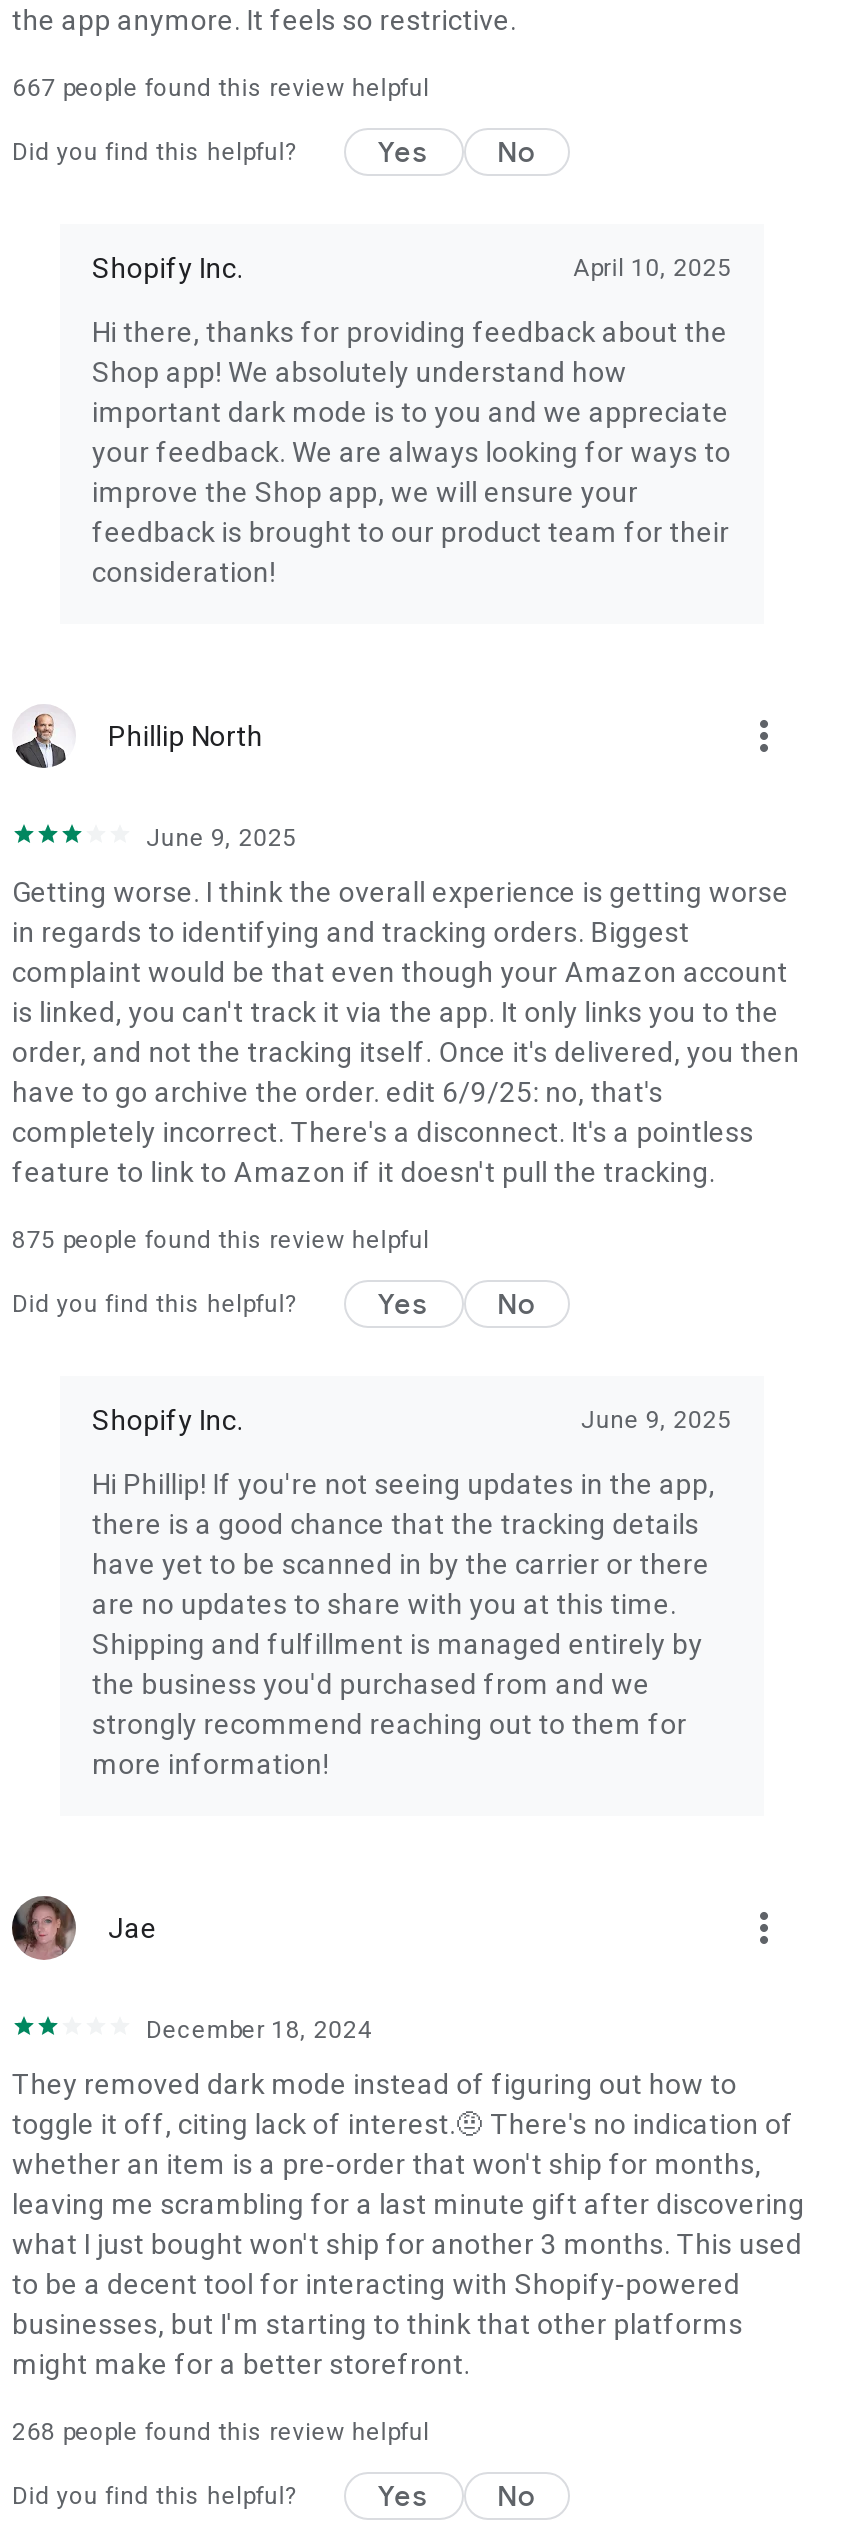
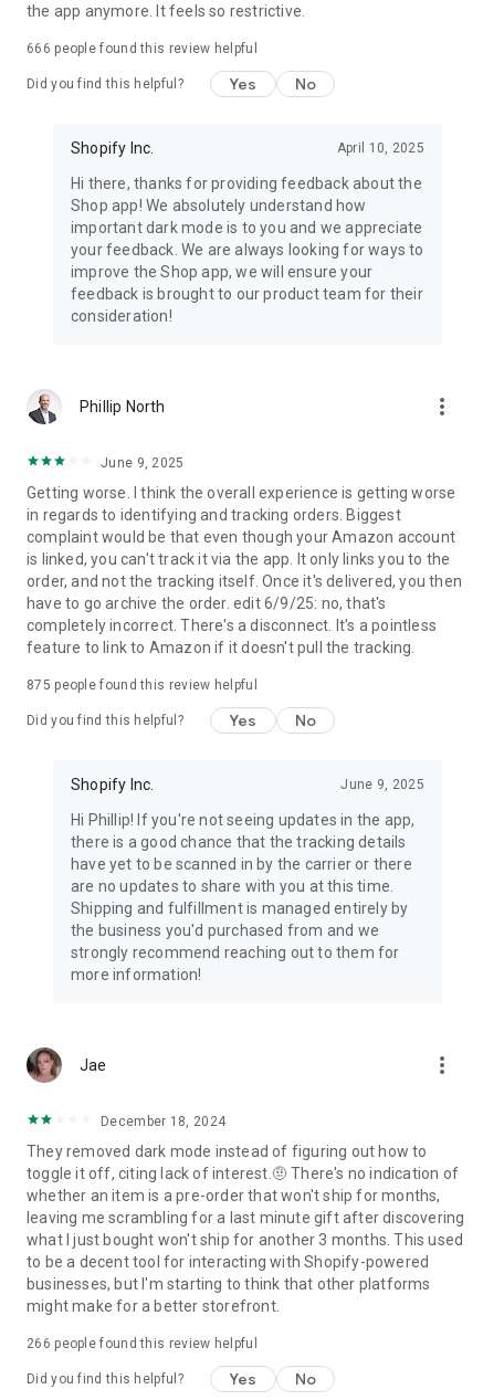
[12,74,430,102] 667 people found this review helpful -> [27,41,257,56] 666 people found this review helpful
[12,2418,430,2446] 268 people found this review helpful -> [27,1336,257,1351] 266 people found this review helpful

